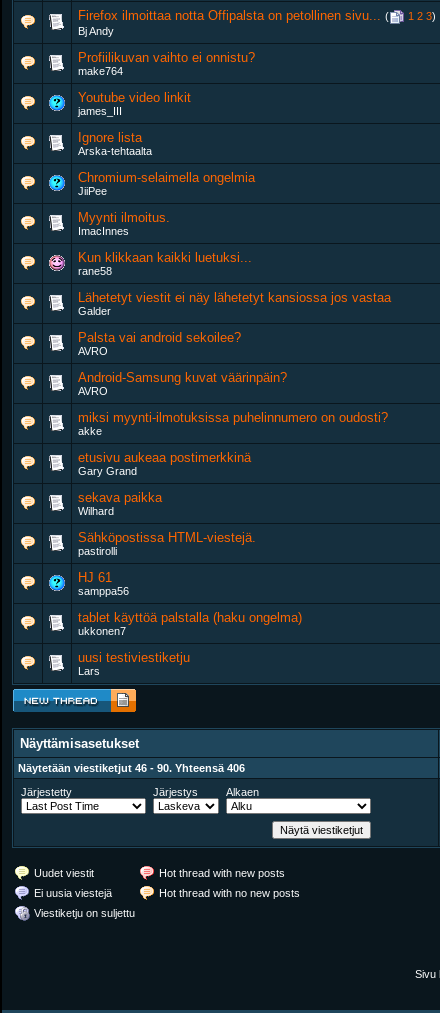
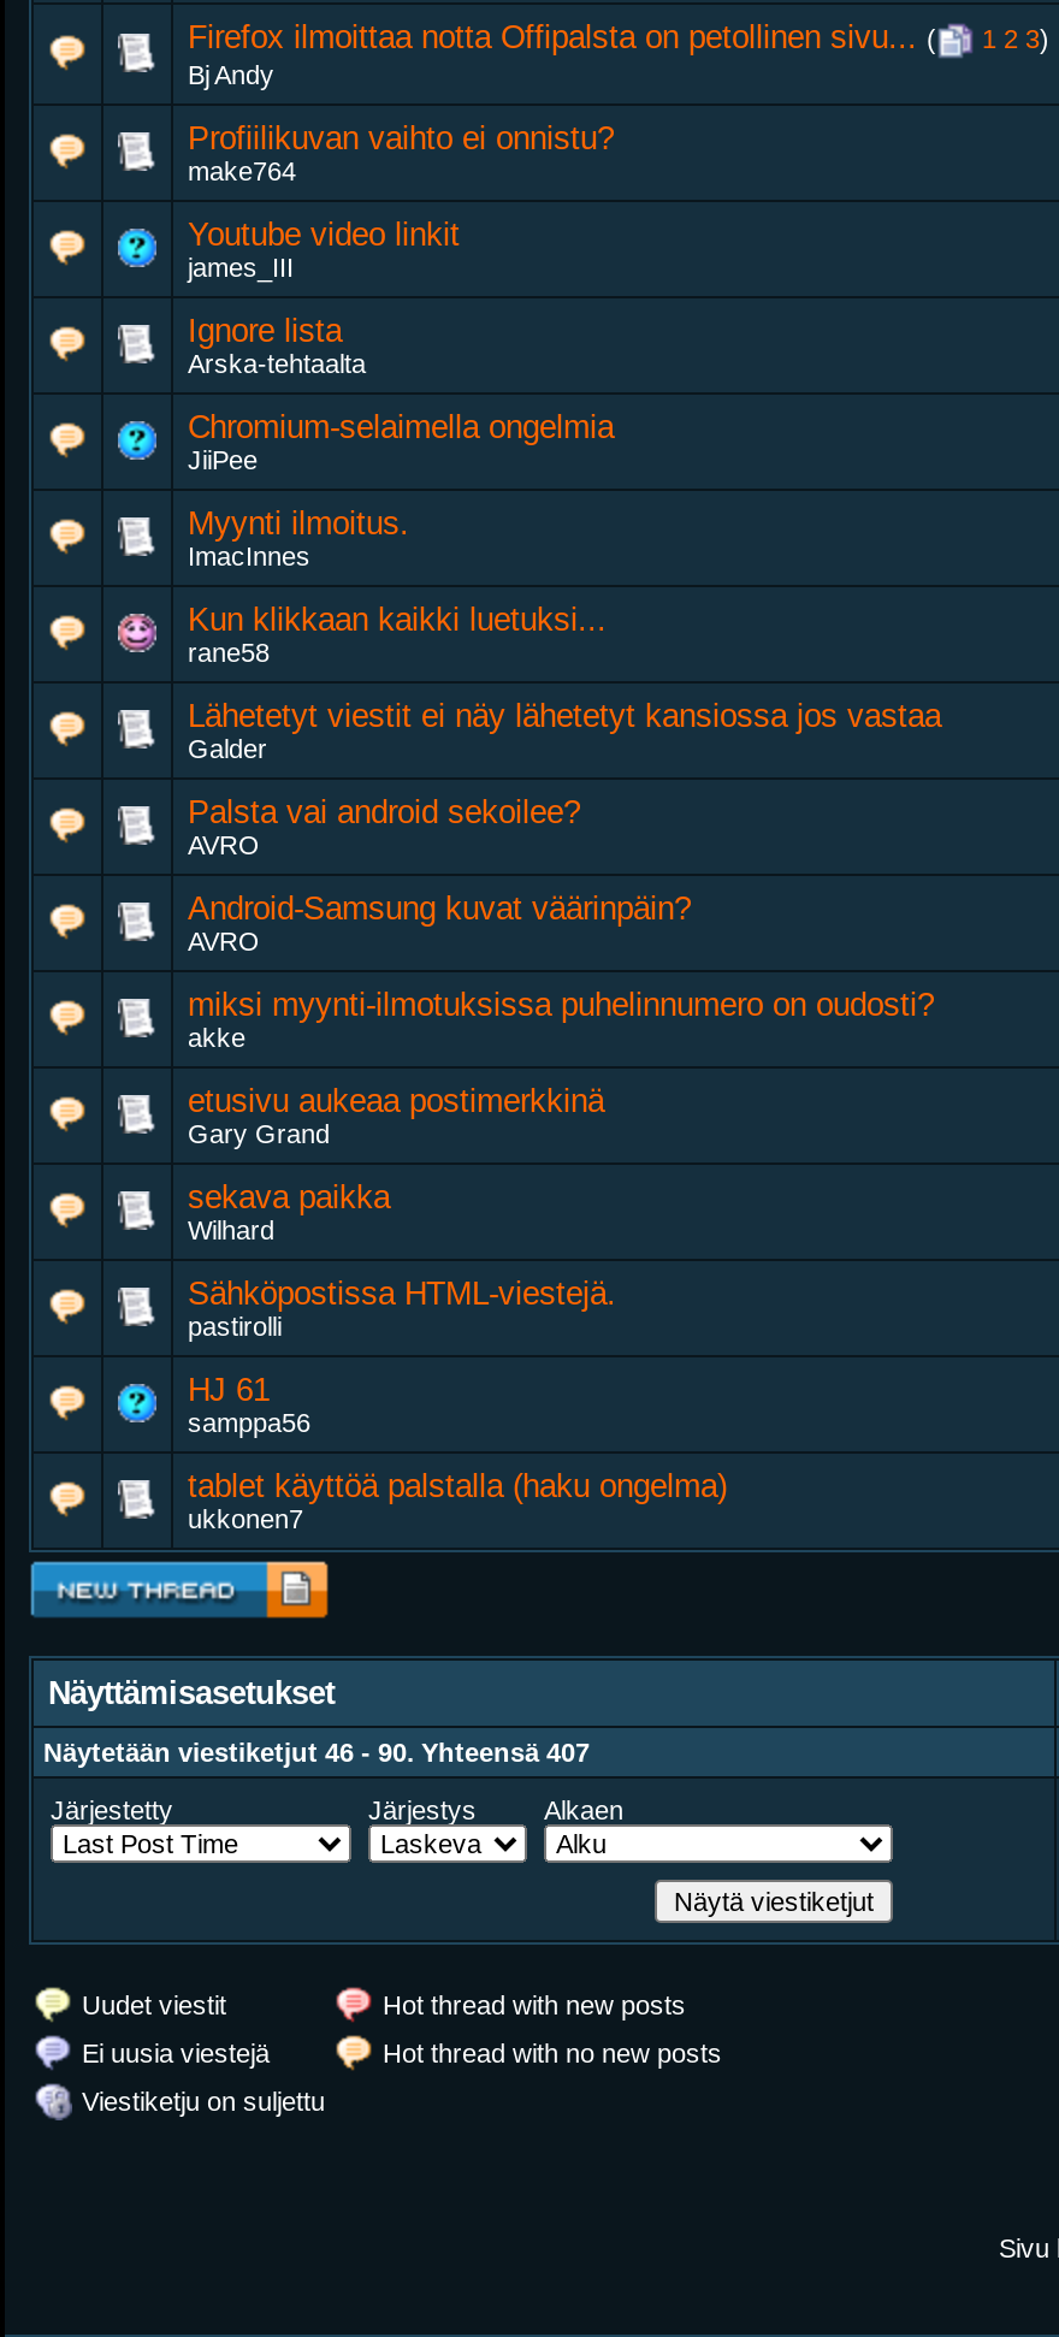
[78,650,190,677] uusi testiviestiketju | Lars -> none
[18,762,245,774] Näytetään viestiketjut 46 - 90. Yhteensä 406 -> [43,1738,590,1767] Näytetään viestiketjut 46 - 90. Yhteensä 407

